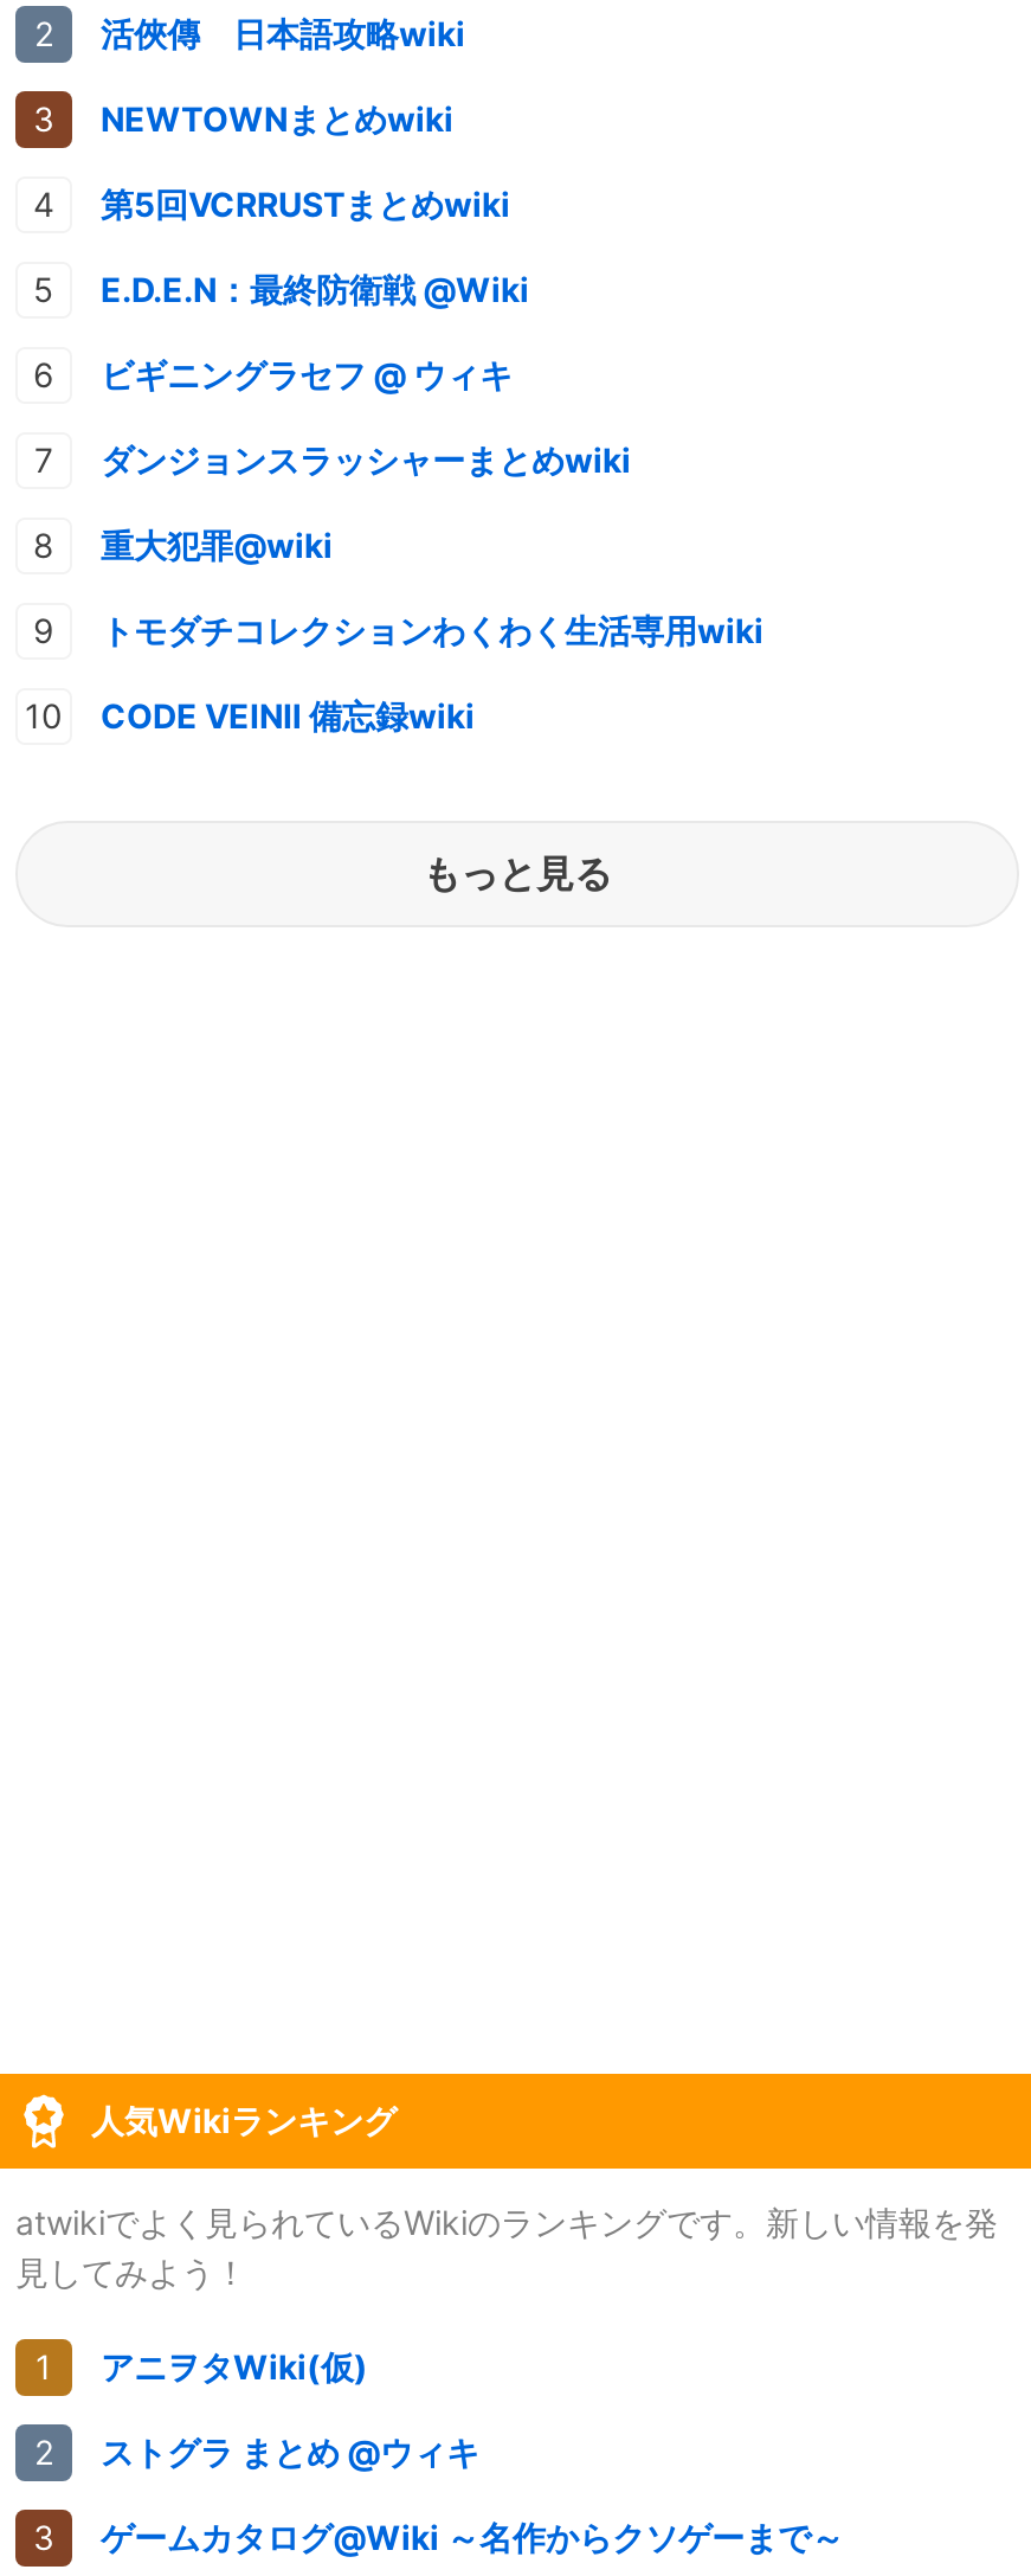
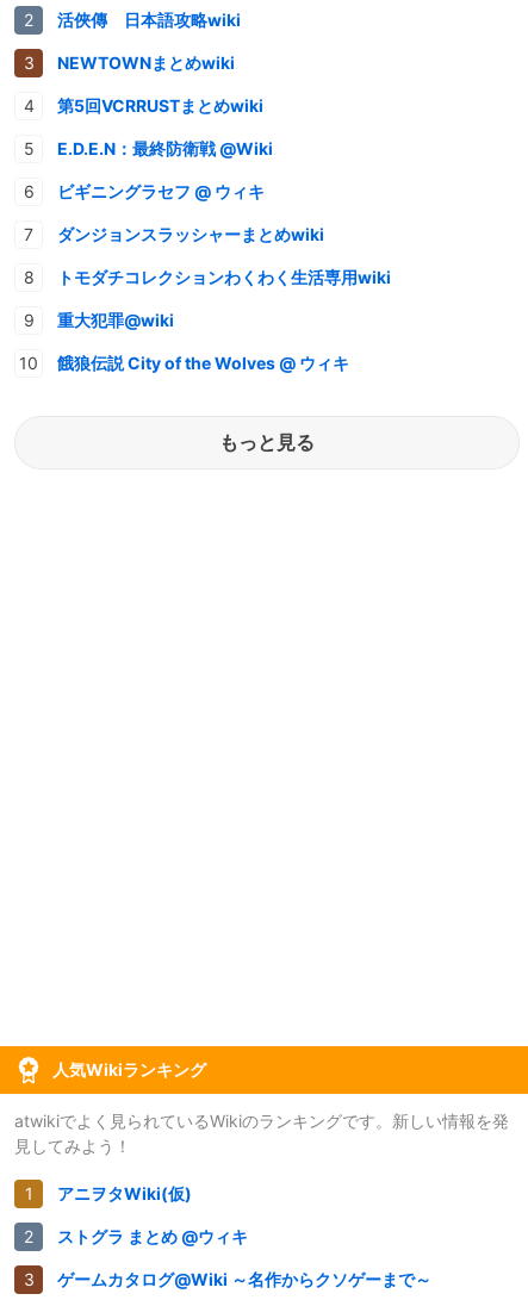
moved [101,525,333,565] -> [57,310,174,330]: 重大犯罪@wiki
moved [101,610,763,650] -> [57,267,391,287]: トモダチコレクションわくわく生活専用wiki
[101,695,475,736] CODE VEINⅡ 備忘録wiki -> [57,353,349,373] 餓狼伝説 City of the Wolves @ ウィキ

